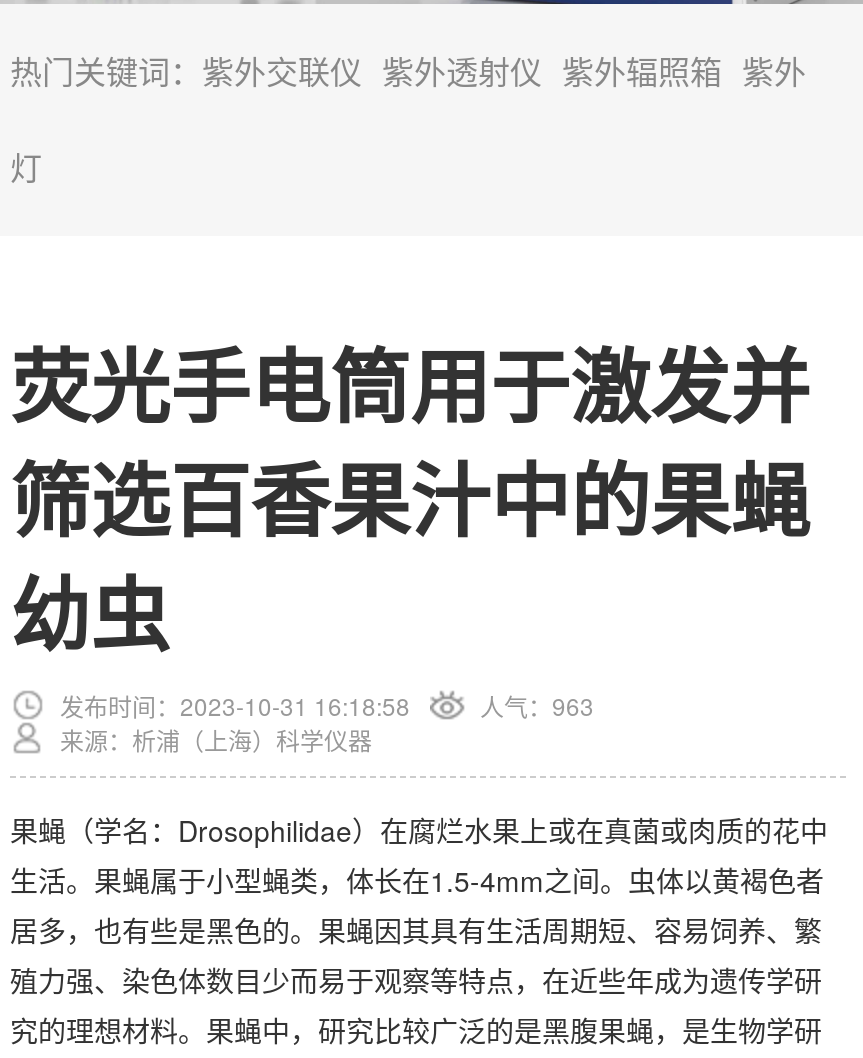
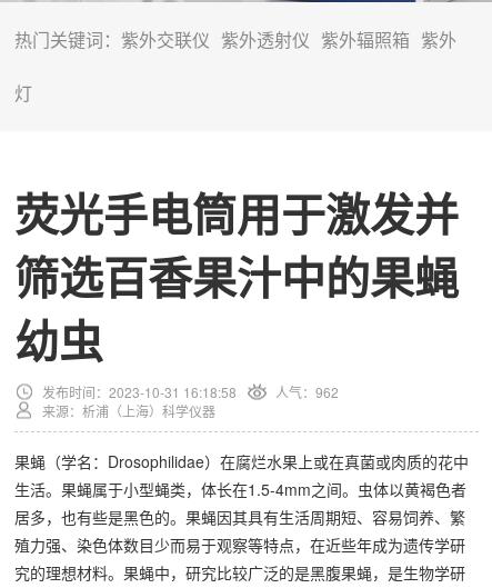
[480,688,594,722] 人气：963 -> [275,382,339,401] 人气：962

